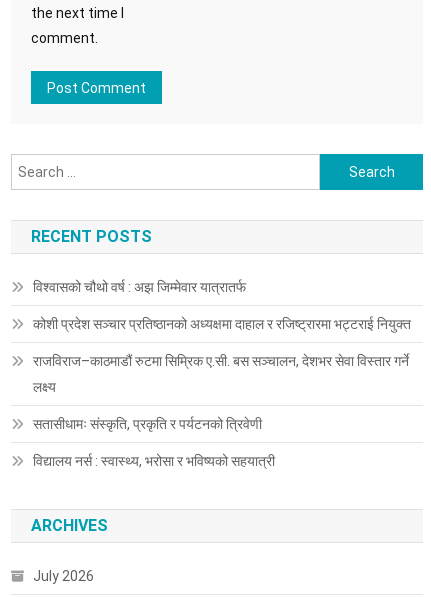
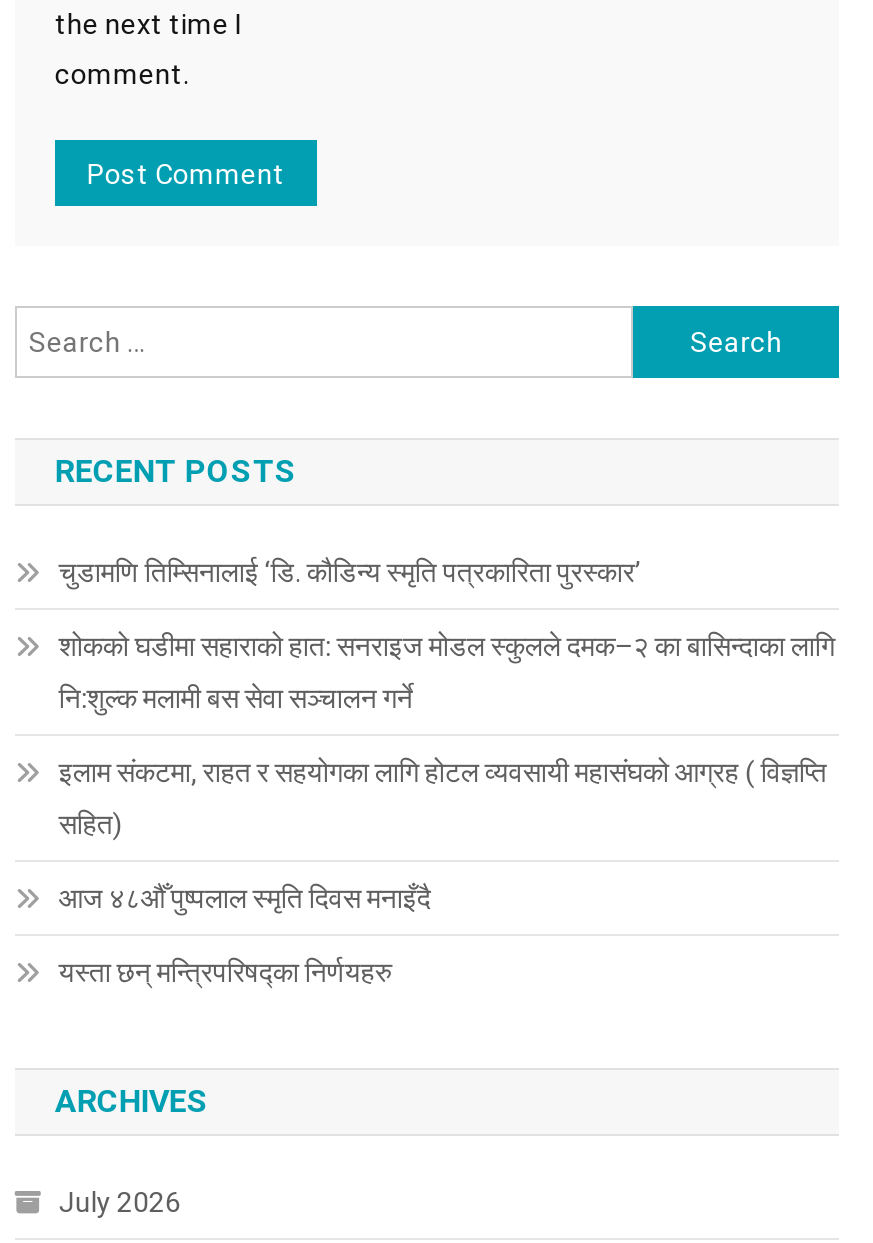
[33,279,411,469] विश्वासको चौथो वर्ष : अझ जिम्मेवार यात्रातर्फ | कोशी प्रदेश सञ्चार प्रतिष्ठानको अध्यक्षमा दाहाल र रजिष्ट्रारमा भट्टराई नियुक्त | राजविराज–काठमाडौं रुटमा सिम्रिक ए.सी. बस सञ्चालन, देशभर सेवा विस्तार गर्ने | लक्ष्य | सतासीधामः संस्कृति, प्रकृति र पर्यटनको त्रिवेणी | विद्यालय नर्स : स्वास्थ्य, भरोसा र भविष्यको सहयात्री -> [59,557,835,989] चुडामणि तिम्सिनालाई ‘डि. कौडिन्य स्मृति पत्रकारिता पुरस्कार’ | शोकको घडीमा सहाराको हात: सनराइज मोडल स्कुलले दमक–२ का बासिन्दाका लागि | नि:शुल्क मलामी बस सेवा सञ्चालन गर्ने | इलाम संकटमा, राहत र सहयोगका लागि होटल व्यवसायी महासंघको आग्रह ( विज्ञप्ति | सहित) | आज ४८औँ पुष्पलाल स्मृति दिवस मनाइँदै | यस्ता छन् मन्त्रिपरिषद्का निर्णयहरु

